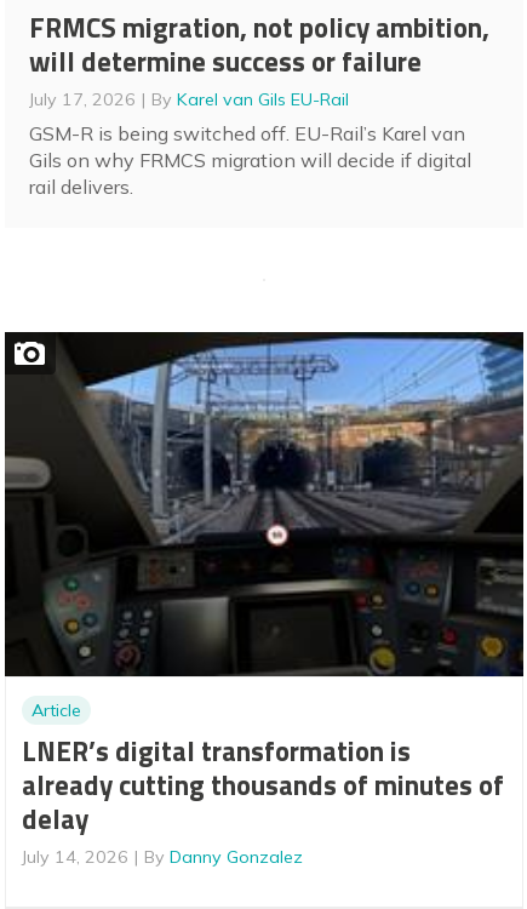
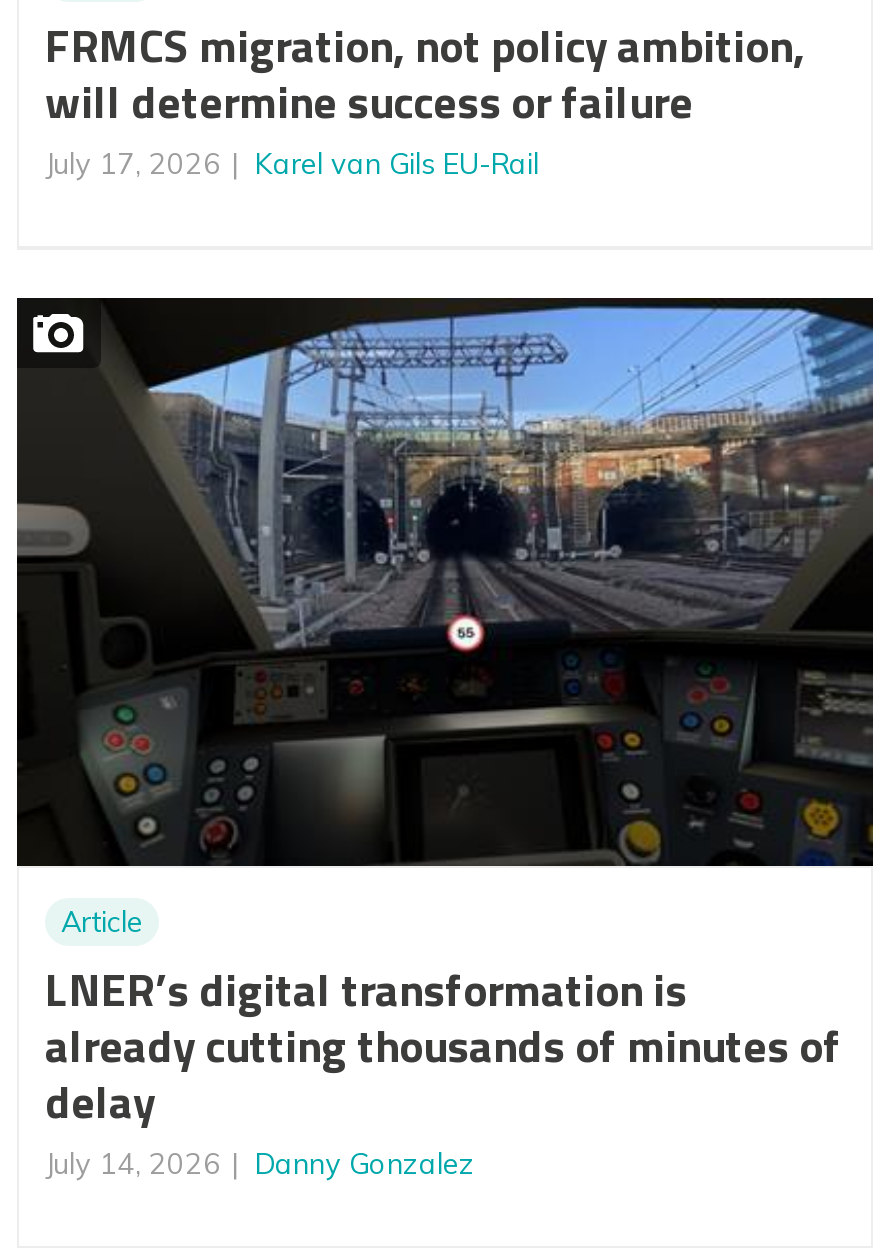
[29,88,471,198] By Karel van Gils EU-Rail | GSM-R is being switched off. EU-Rail’s Karel van | Gils on why FRMCS migration will decide if digital | rail delivers. -> [255,145,539,181] Karel van Gils EU-Rail
[144,846,303,868] By Danny Gonzalez -> [255,1146,475,1182] Danny Gonzalez

